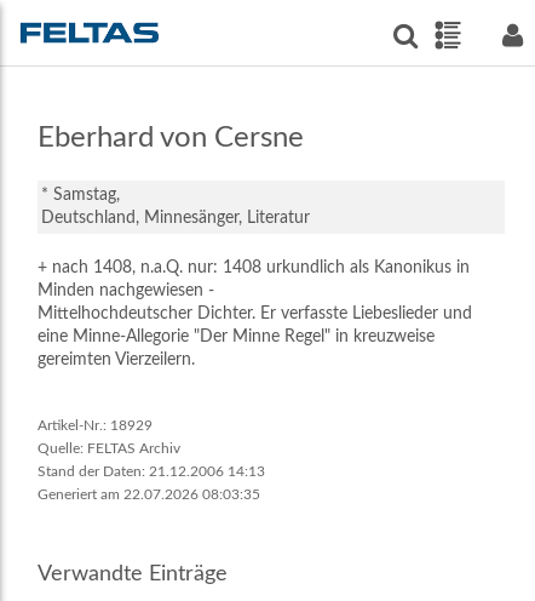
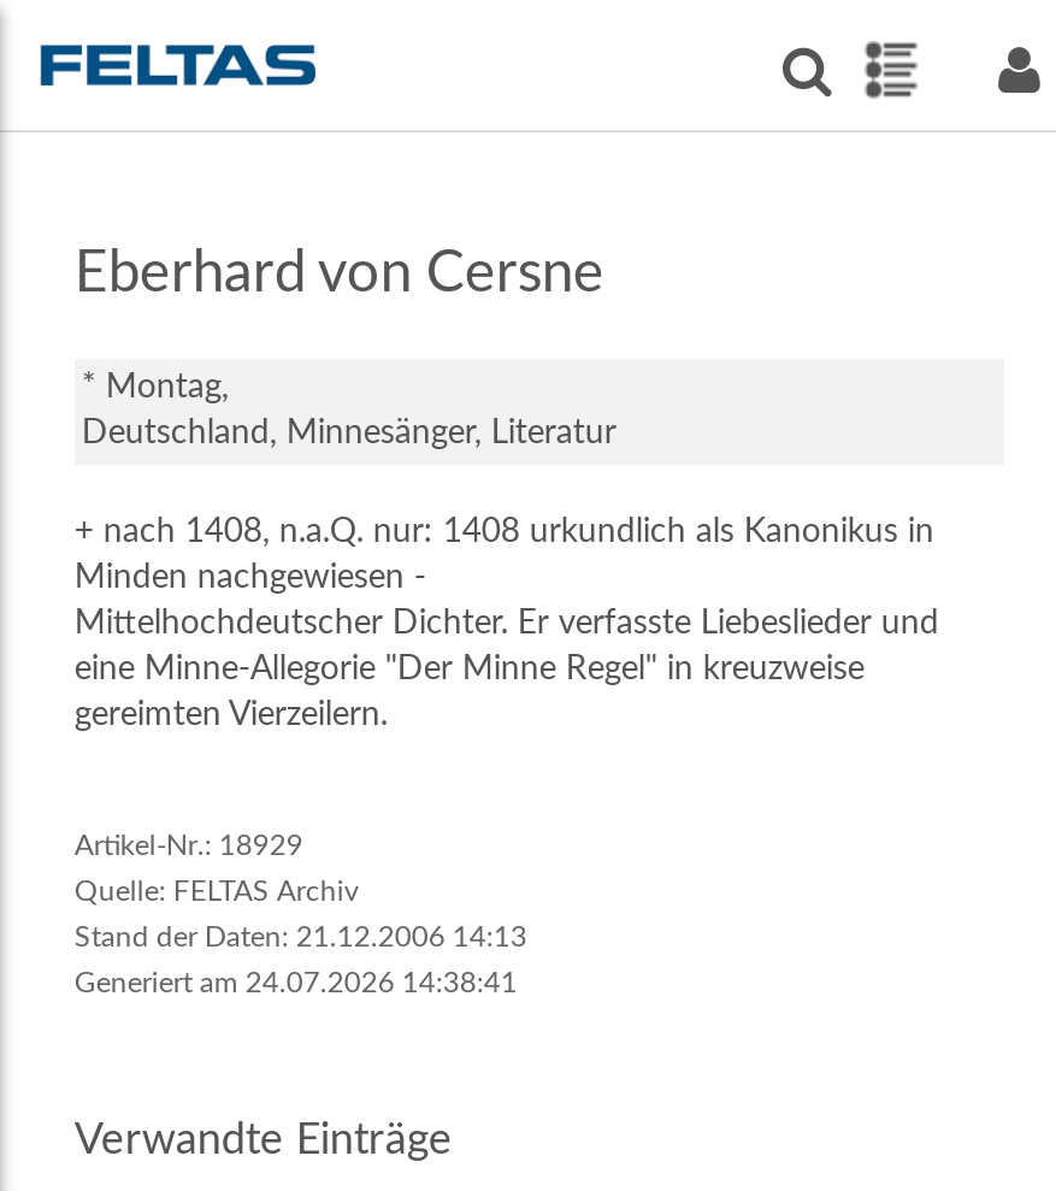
[41,187,120,204] * Samstag, -> [82,371,229,405] * Montag,
[37,487,260,502] Generiert am 22.07.2026 08:03:35 -> [74,968,518,997] Generiert am 24.07.2026 14:38:41

